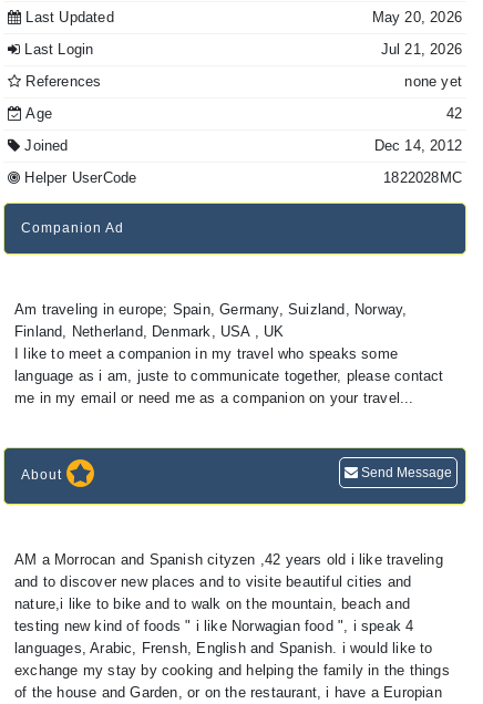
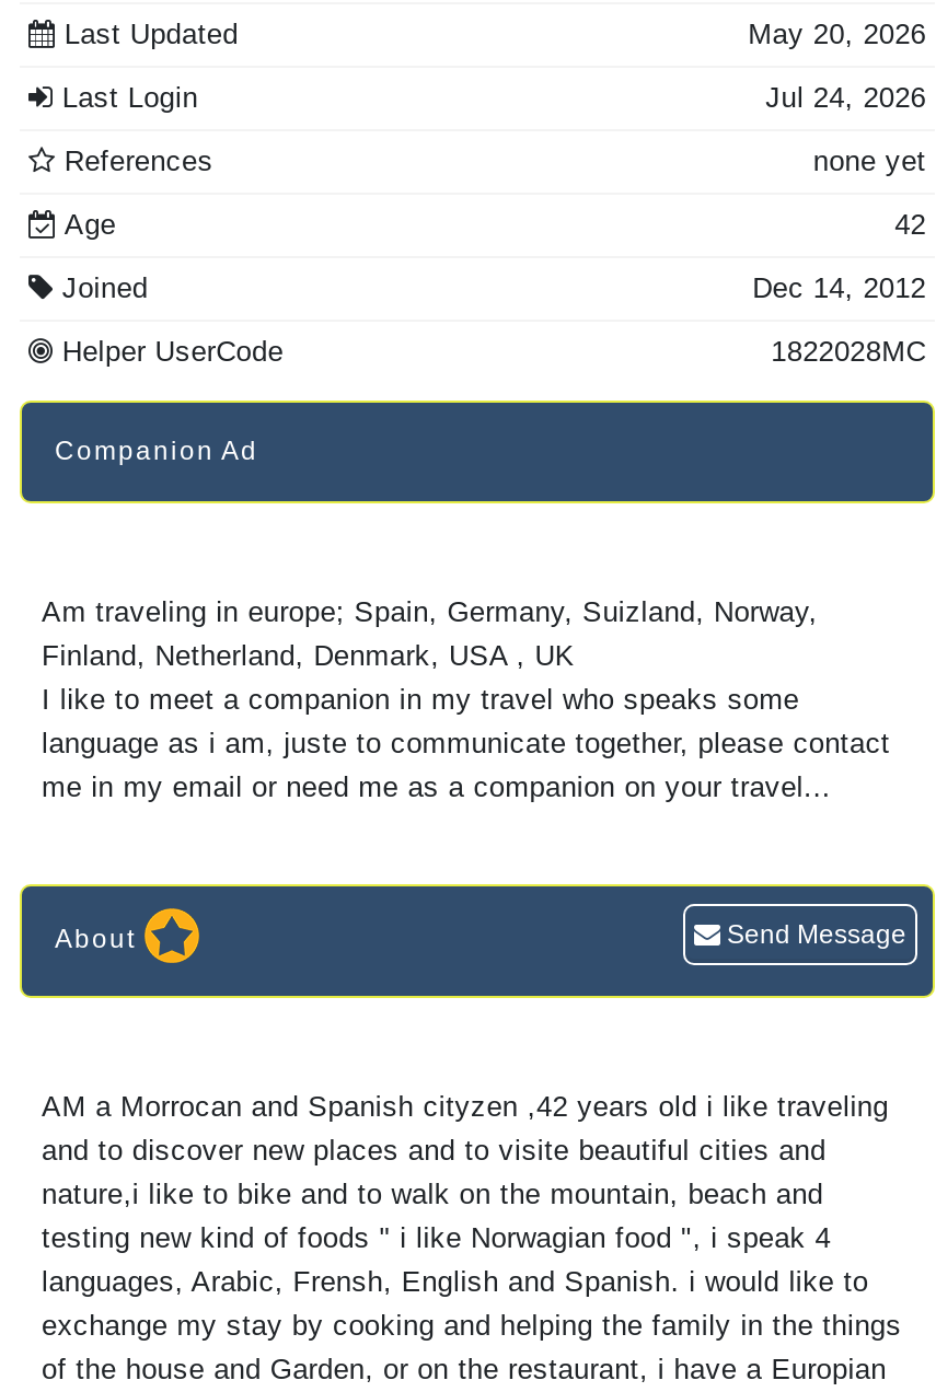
[381,41,462,58] Jul 21, 2026 -> [765,81,926,114] Jul 24, 2026

